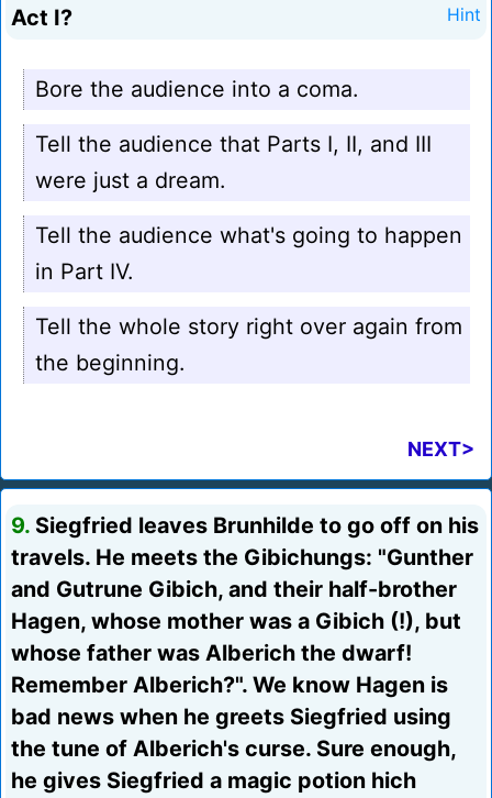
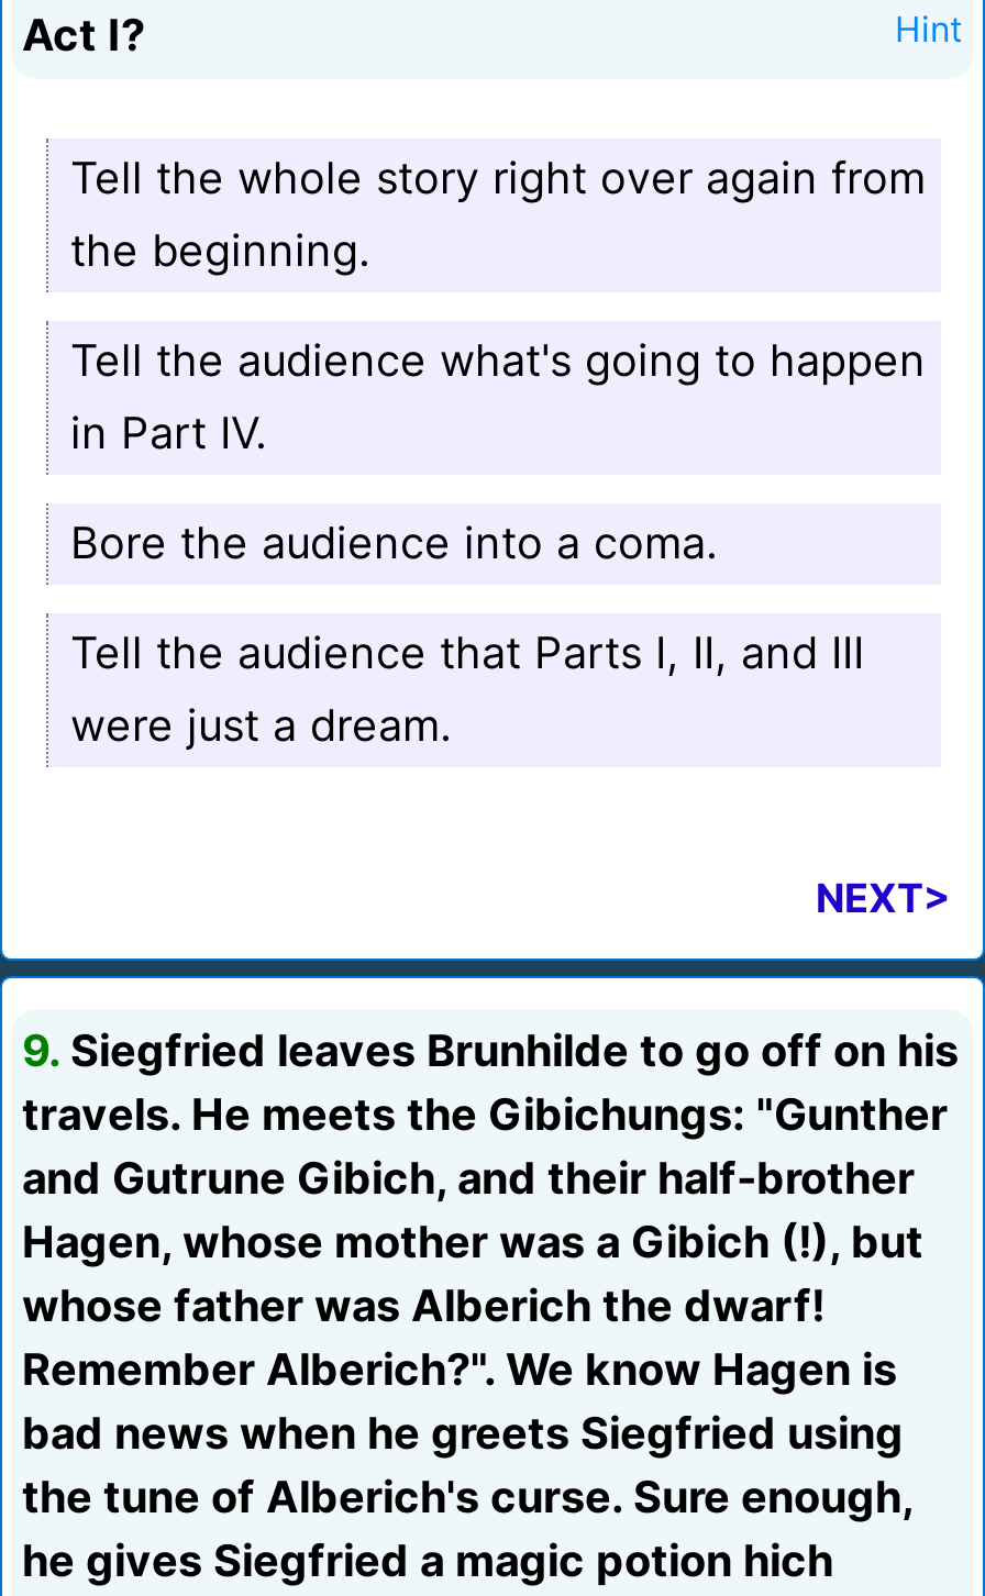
moved [35,76,432,193] -> [70,517,864,752]: Bore the audience into a coma. | Tell the audience that Parts I, II, and III | were just a dream.
moved [35,222,462,376] -> [70,152,926,459]: Tell the audience what's going to happen | in Part IV. | Tell the whole story right over again from | the beginning.

